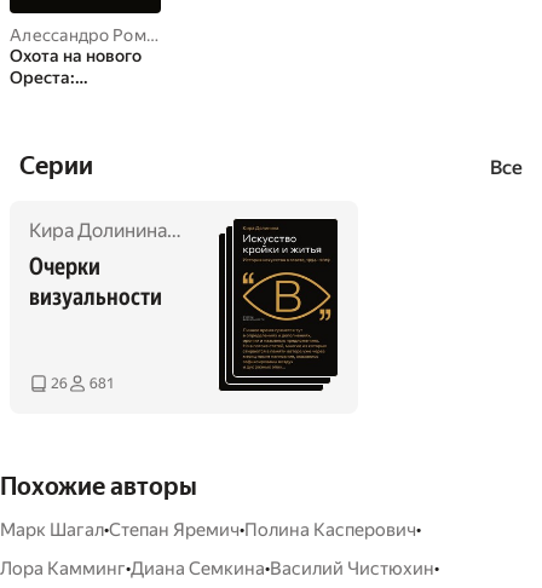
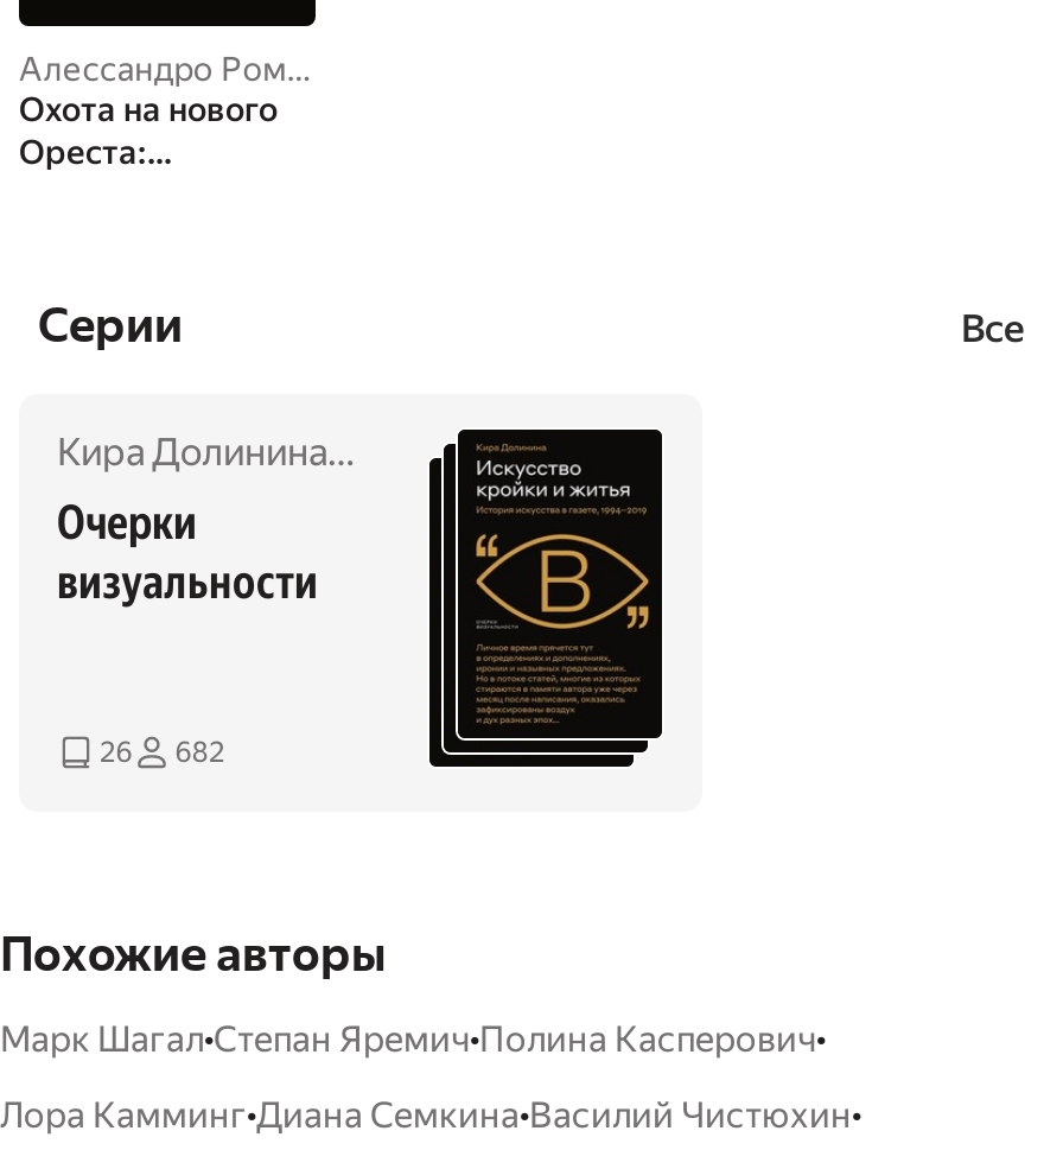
[51,375,115,392] 26 681 -> [100,736,225,769] 26 682

